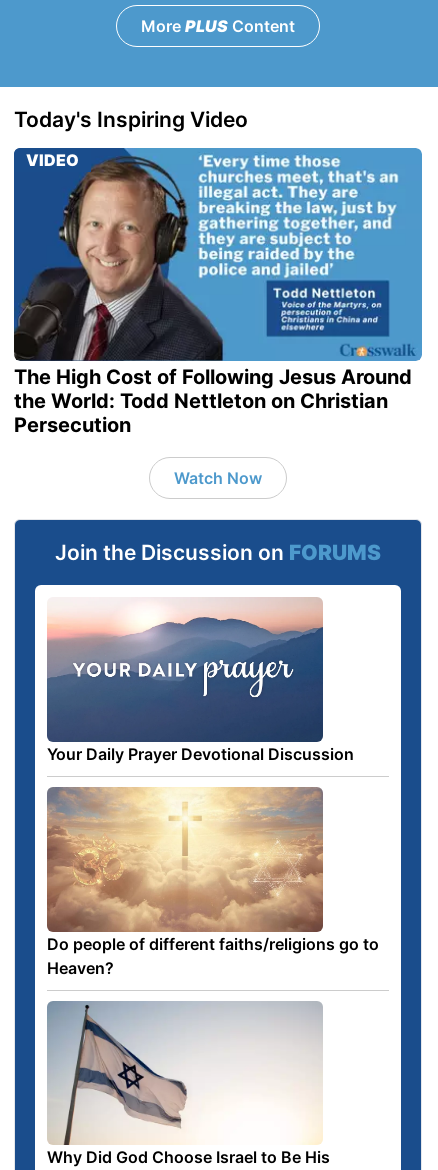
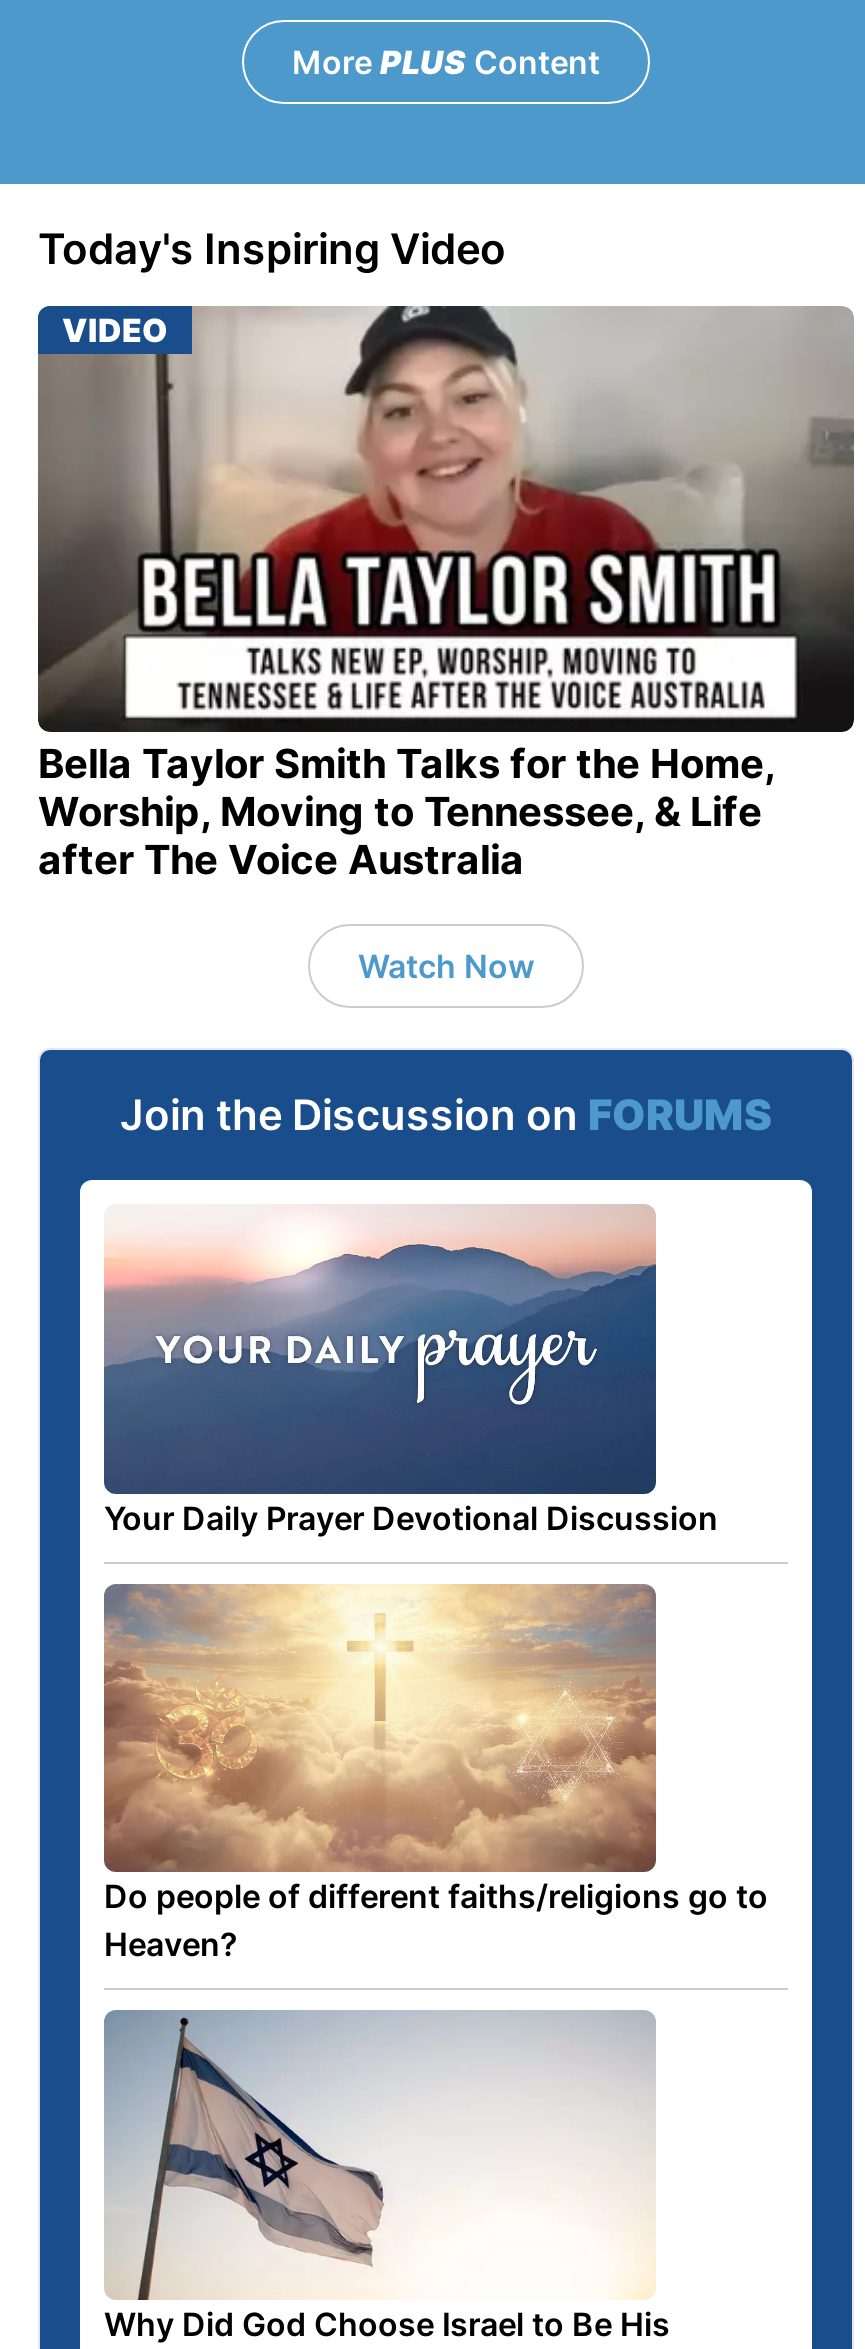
[13,147,423,437] [image] | The High Cost of Following Jesus Around | the World: Todd Nettleton on Christian | Persecution -> [36,305,856,884] [image] | Bella Taylor Smith Talks for the Home, | Worship, Moving to Tennessee, & Life | after The Voice Australia

